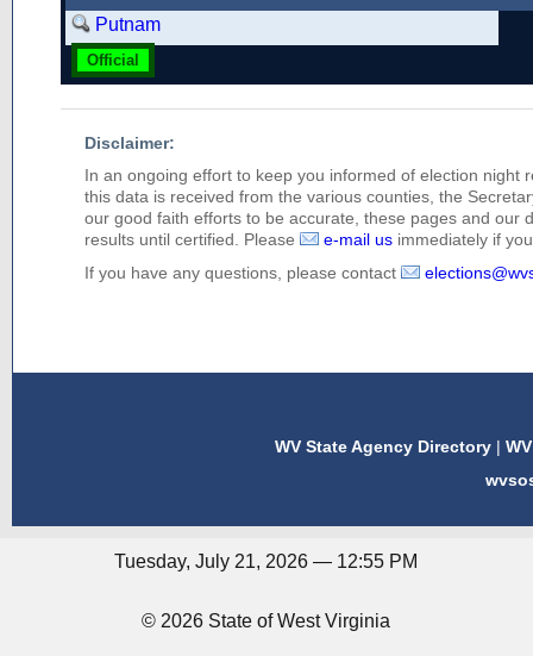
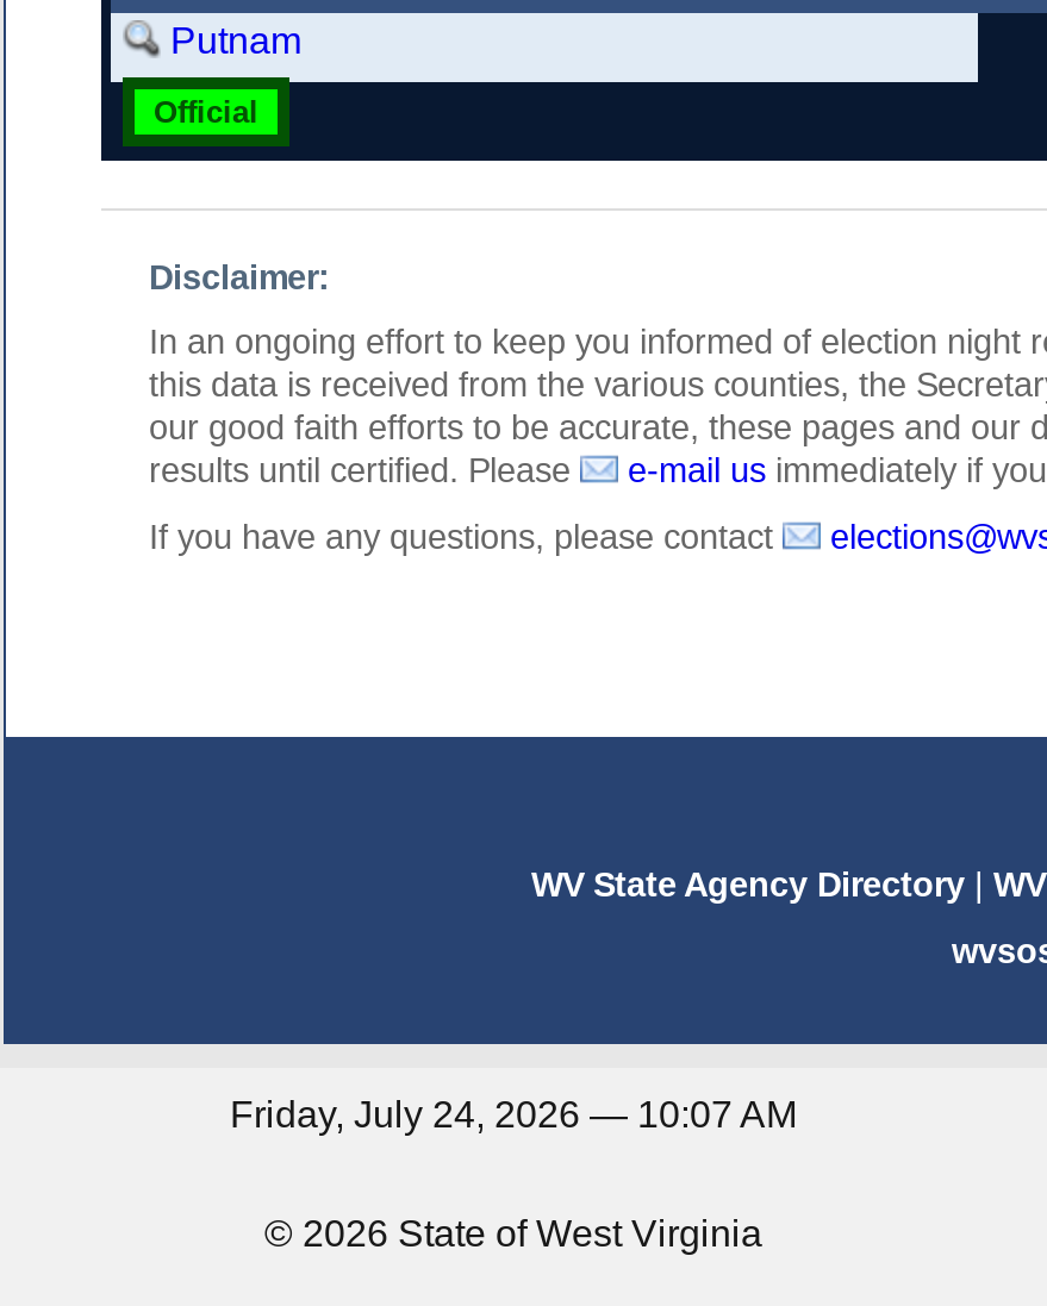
[115,551,418,571] Tuesday, July 21, 2026 — 12:55 PM -> [230,1094,797,1135] Friday, July 24, 2026 — 10:07 AM

